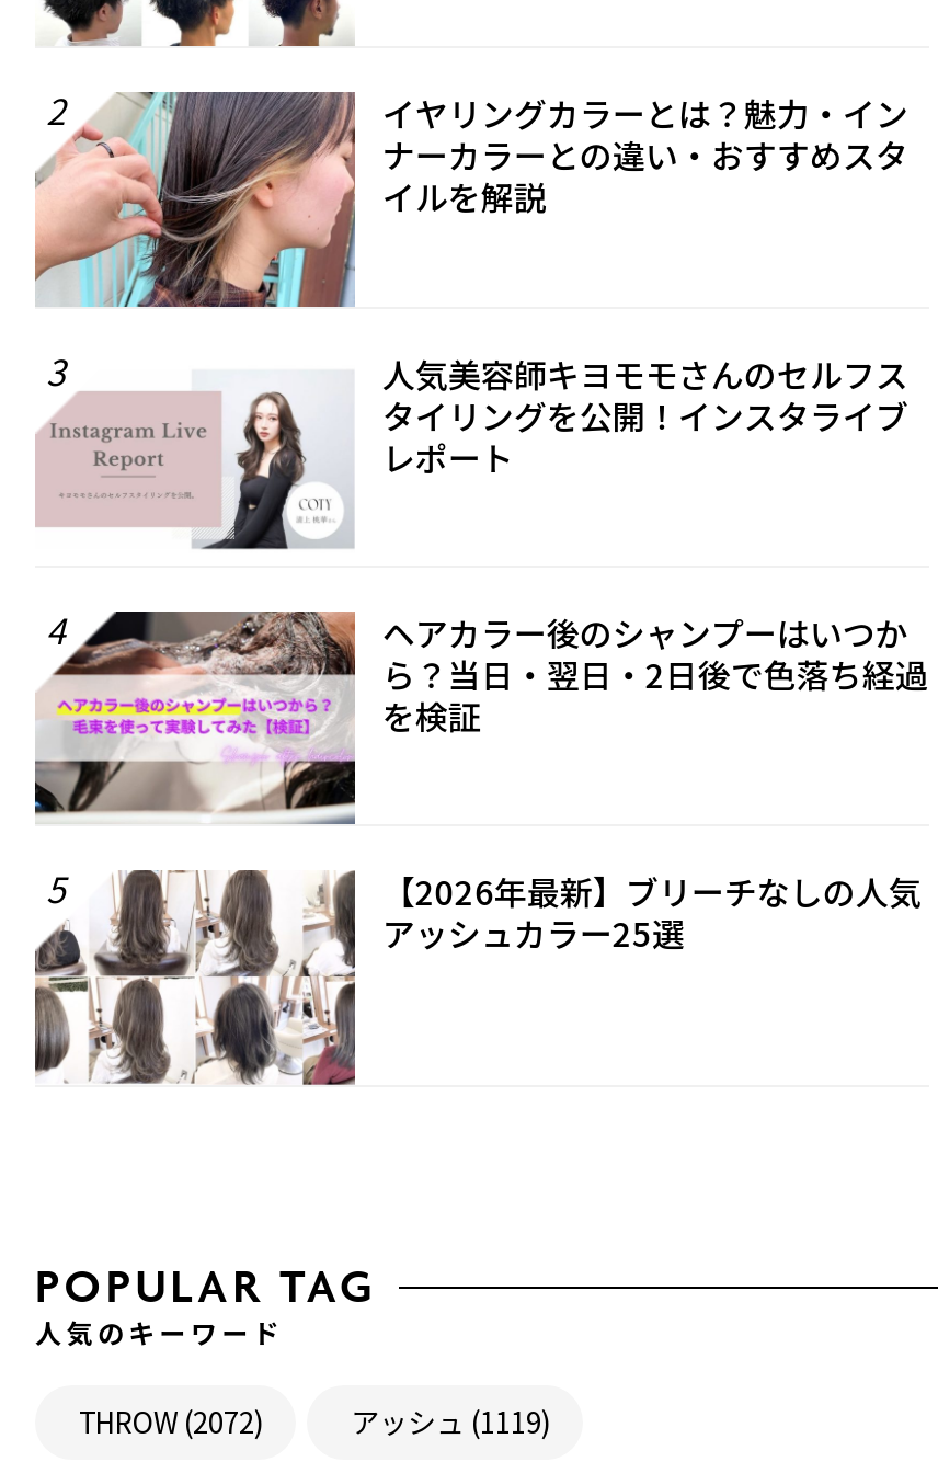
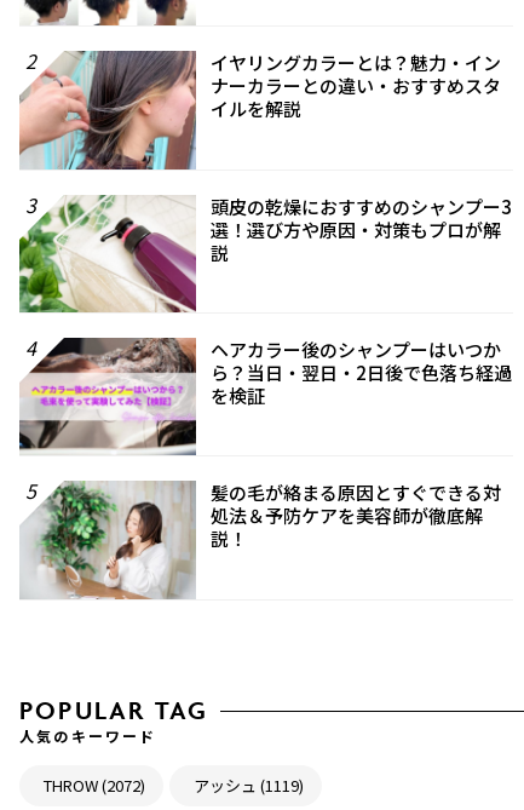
[35,350,908,566] [image] | 人気美容師キヨモモさんのセルフス | タイリングを公開！インスタライブ | レポート -> [18,193,512,314] [image] | 頭皮の乾燥におすすめのシャンプー3 | 選！選び方や原因・対策もプロが解 | 説
[33,869,921,1085] [image] | 【2026年最新】ブリーチなしの人気 | アッシュカラー25選 -> [19,480,501,601] [image] | 髪の毛が絡まる原因とすぐできる対 | 処法＆予防ケアを美容師が徹底解 | 説！

